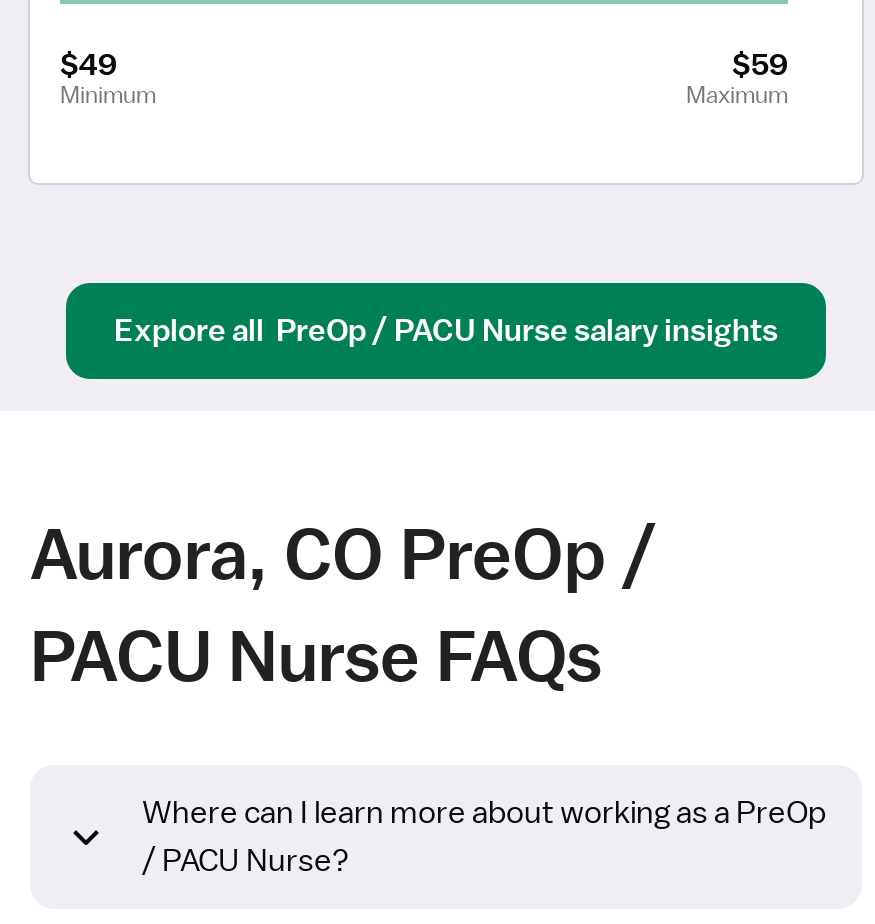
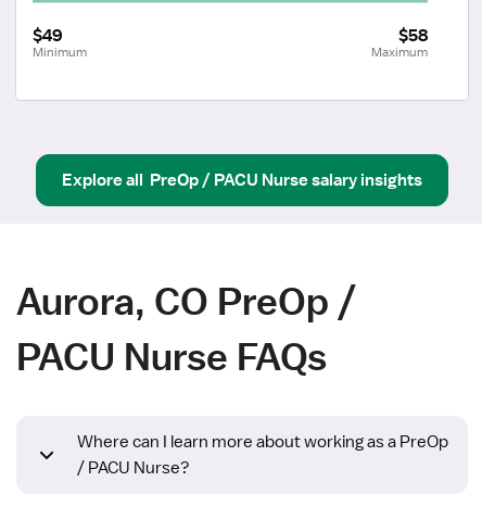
[732,43,788,82] $59 -> [398,25,429,46] $58

